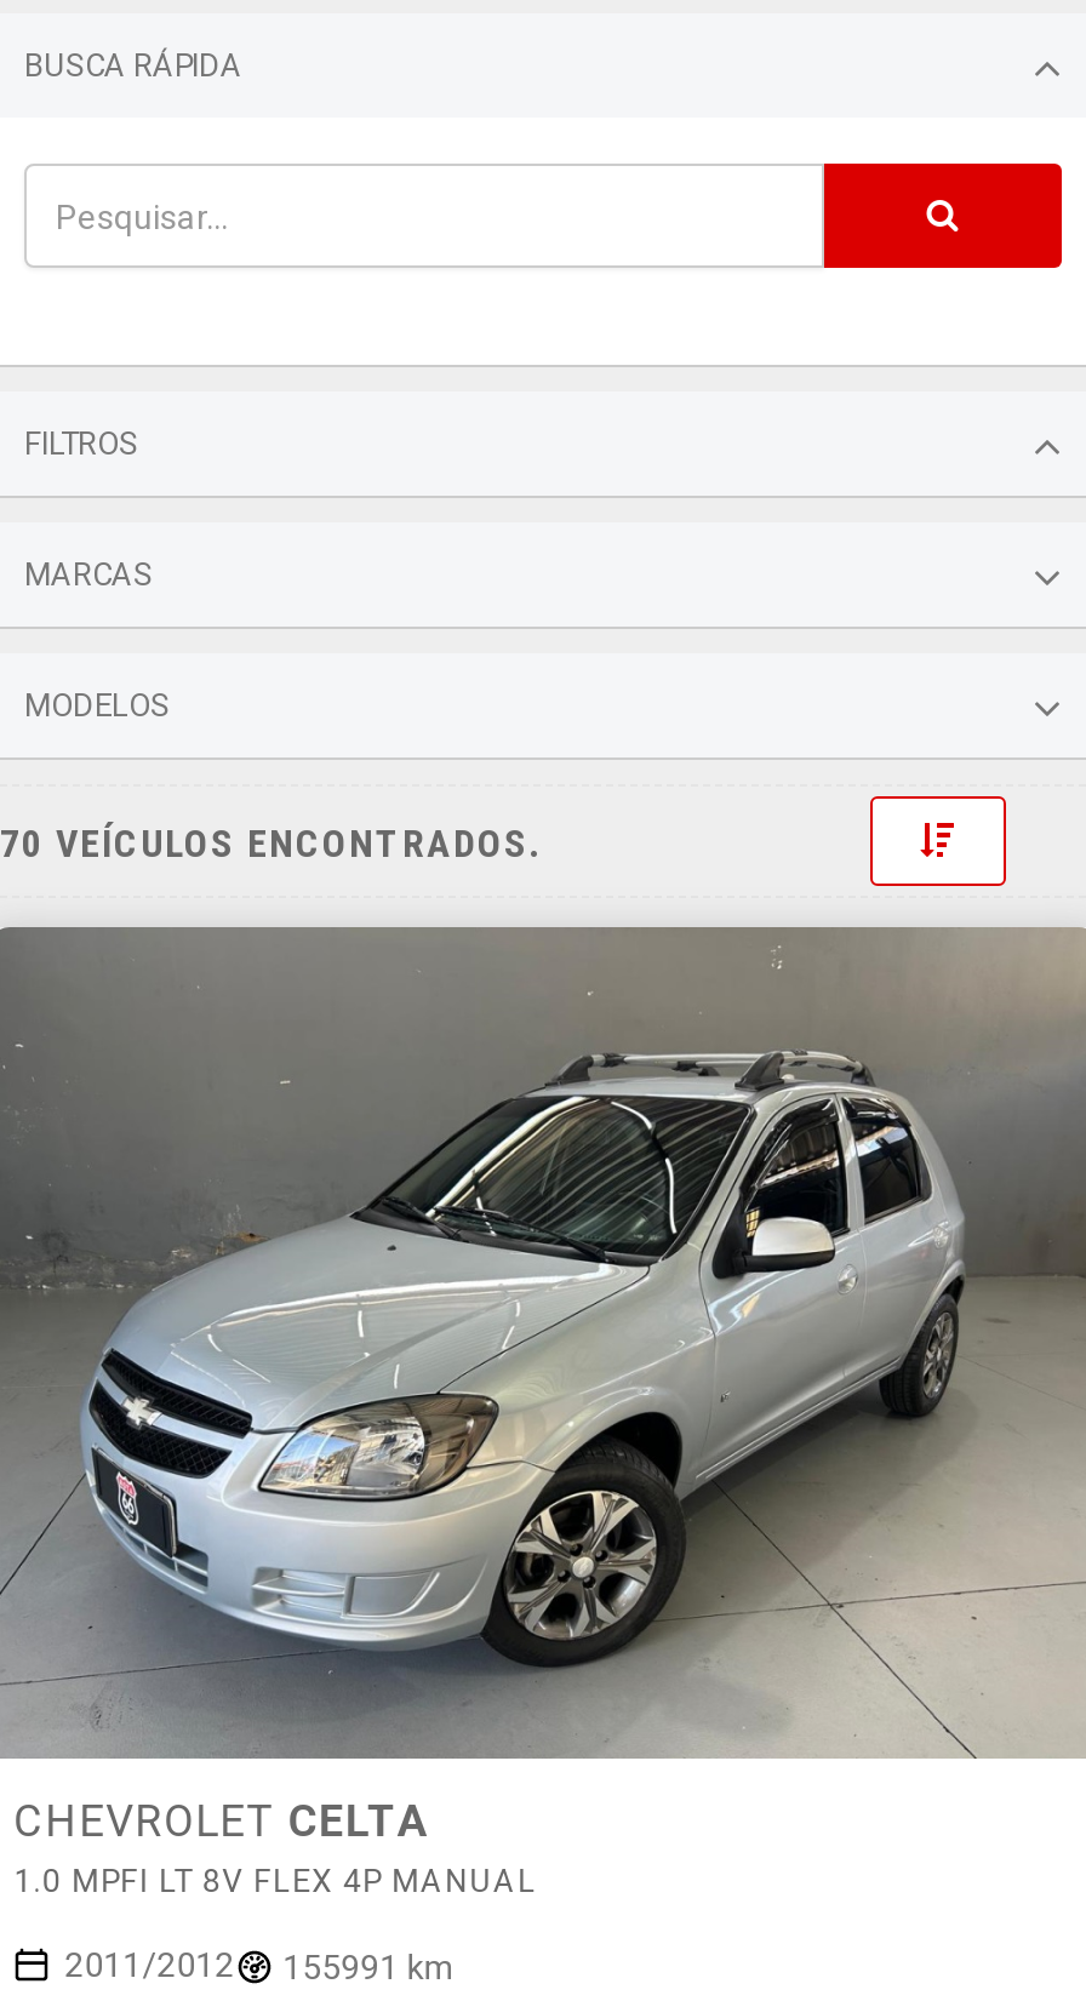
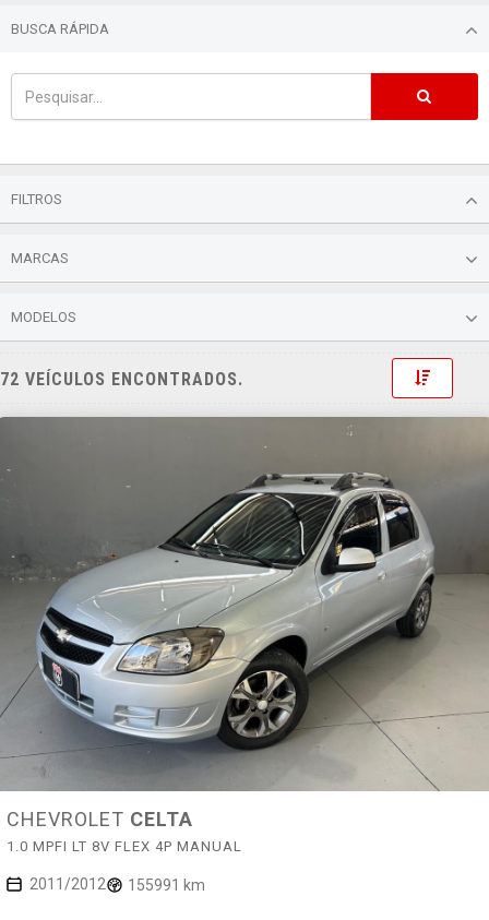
[0,821,541,867] 70 VEÍCULOS ENCONTRADOS. -> [0,369,243,390] 72 VEÍCULOS ENCONTRADOS.

